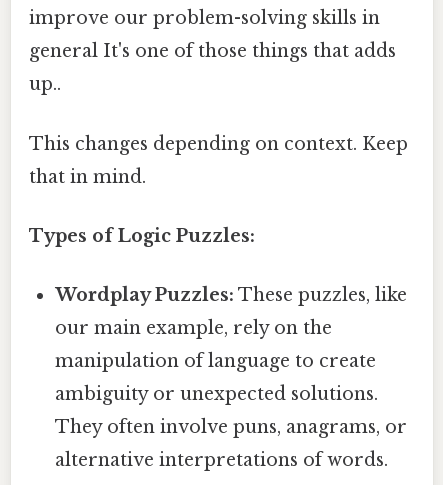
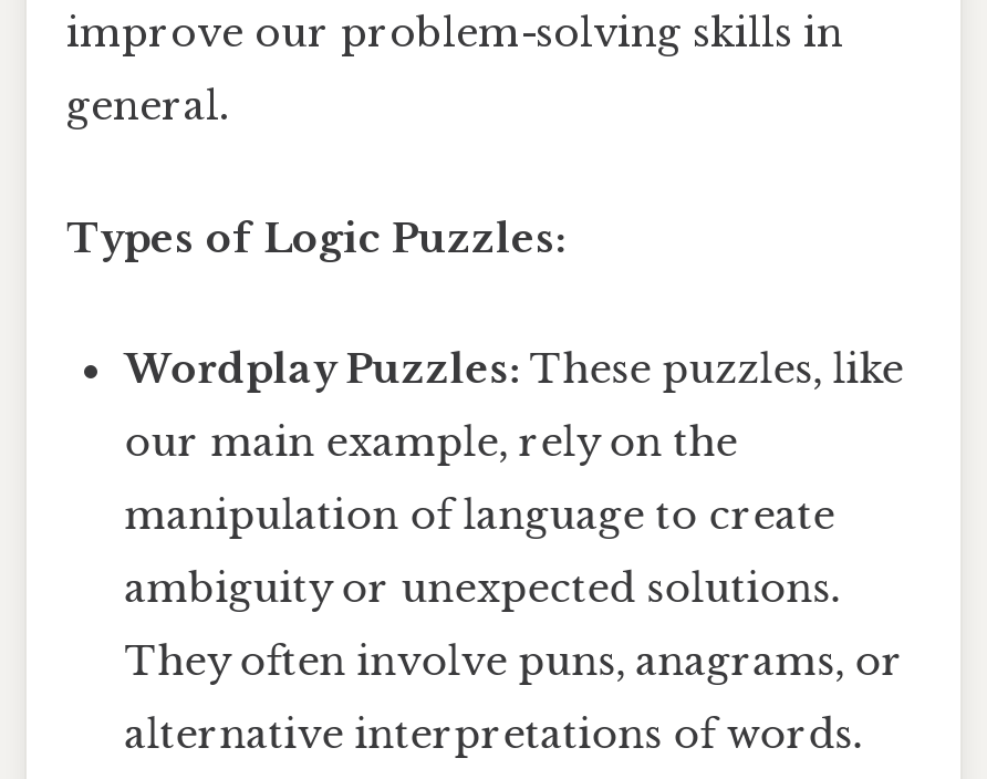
[29,40,408,188] general It's one of those things that adds | up.. | This changes depending on context. Keep | that in mind. -> [66,83,228,131] general.

